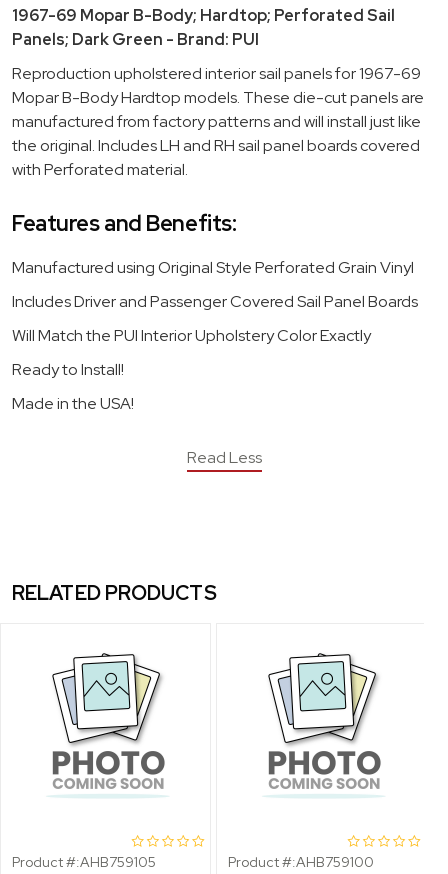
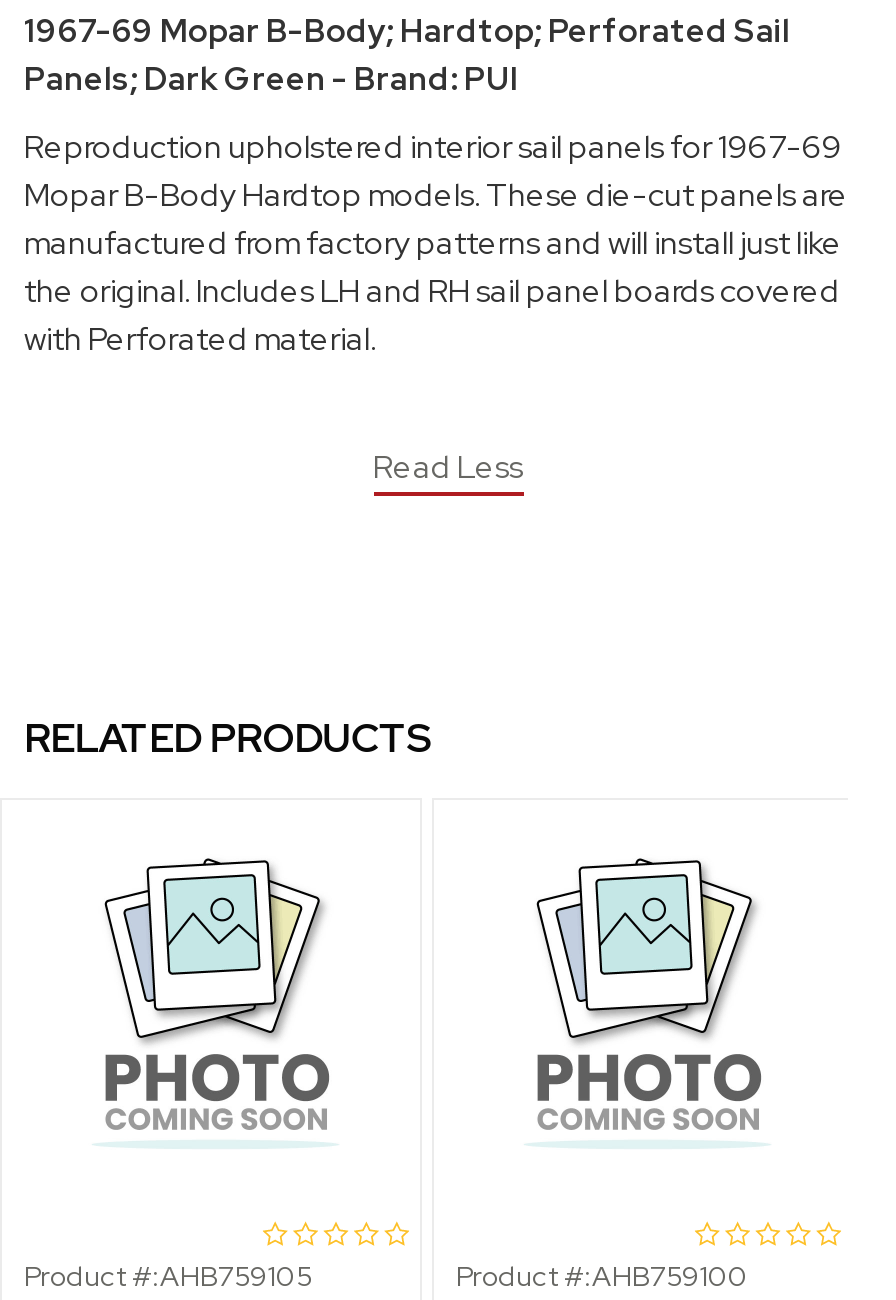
[12,209,418,414] Features and Benefits: | Manufactured using Original Style Perforated Grain Vinyl | Includes Driver and Passenger Covered Sail Panel Boards | Will Match the PUI Interior Upholstery Color Exactly | Ready to Install! | Made in the USA! -> none

